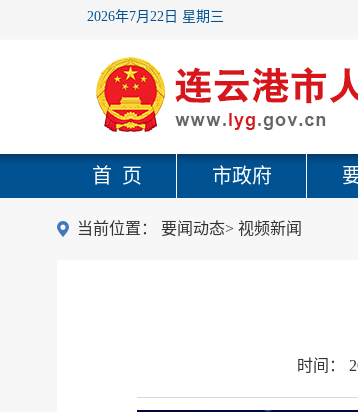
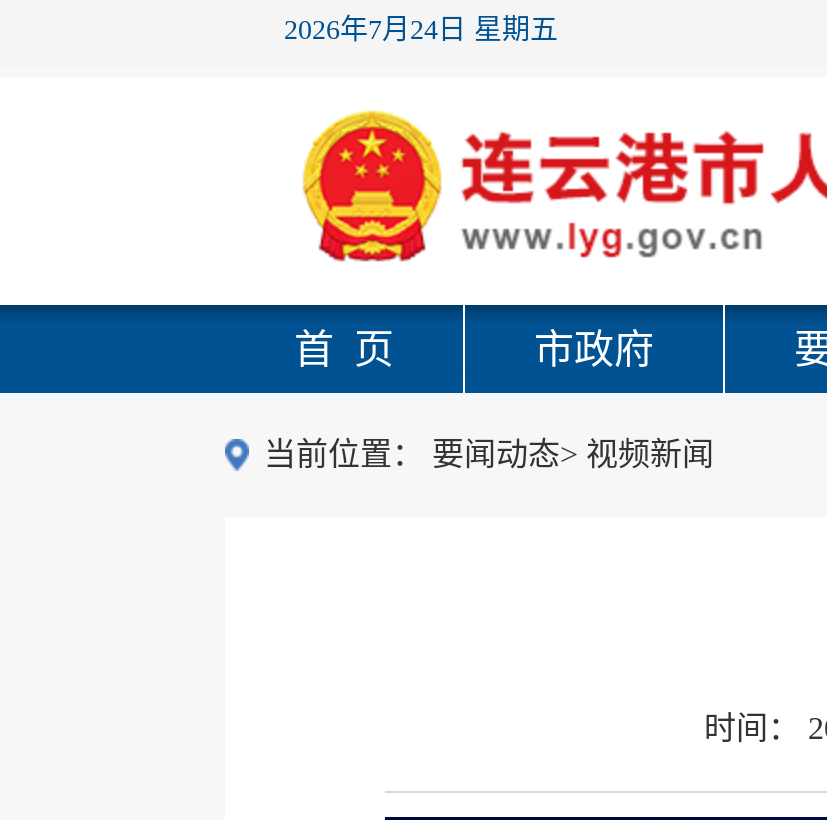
[86,9,223,24] 2026年7月22日 星期三 -> [284,15,558,45] 2026年7月24日 星期五

